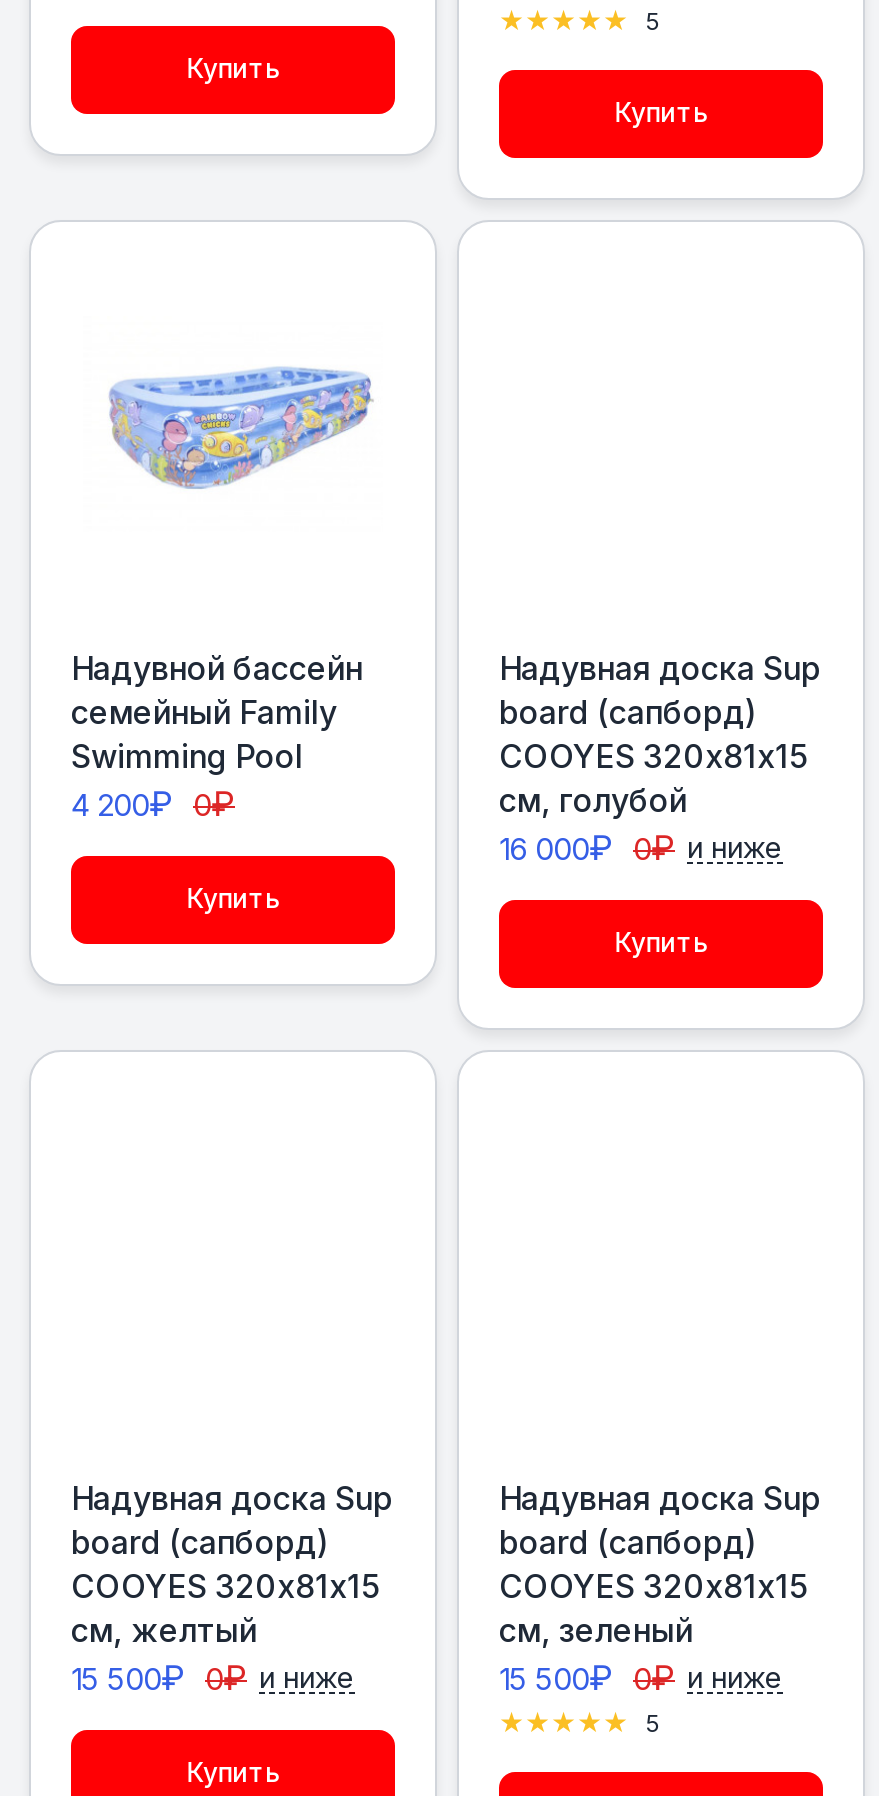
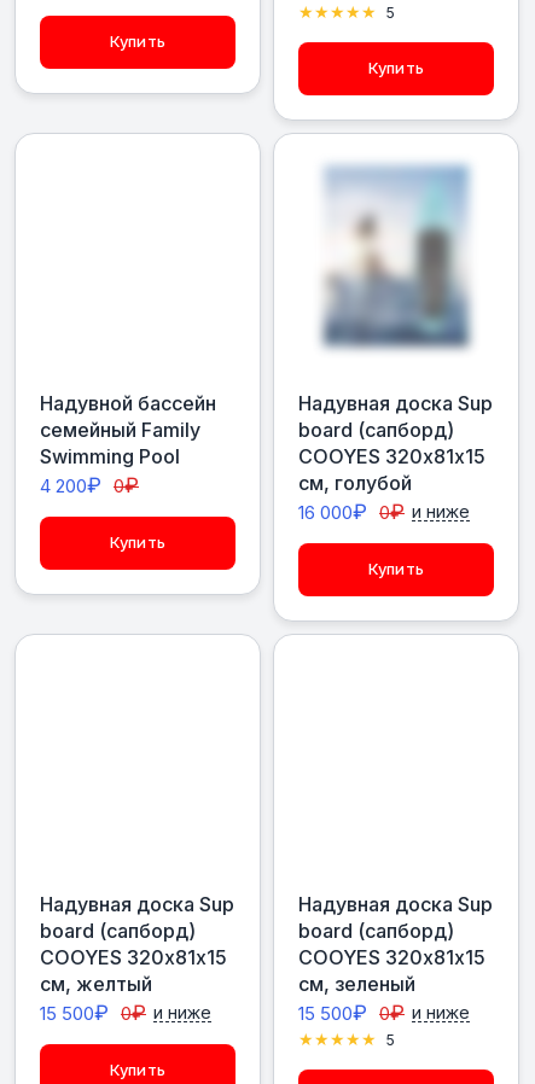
none -> [319,162,473,352] [image]
[109,366,373,490] [image] -> none

